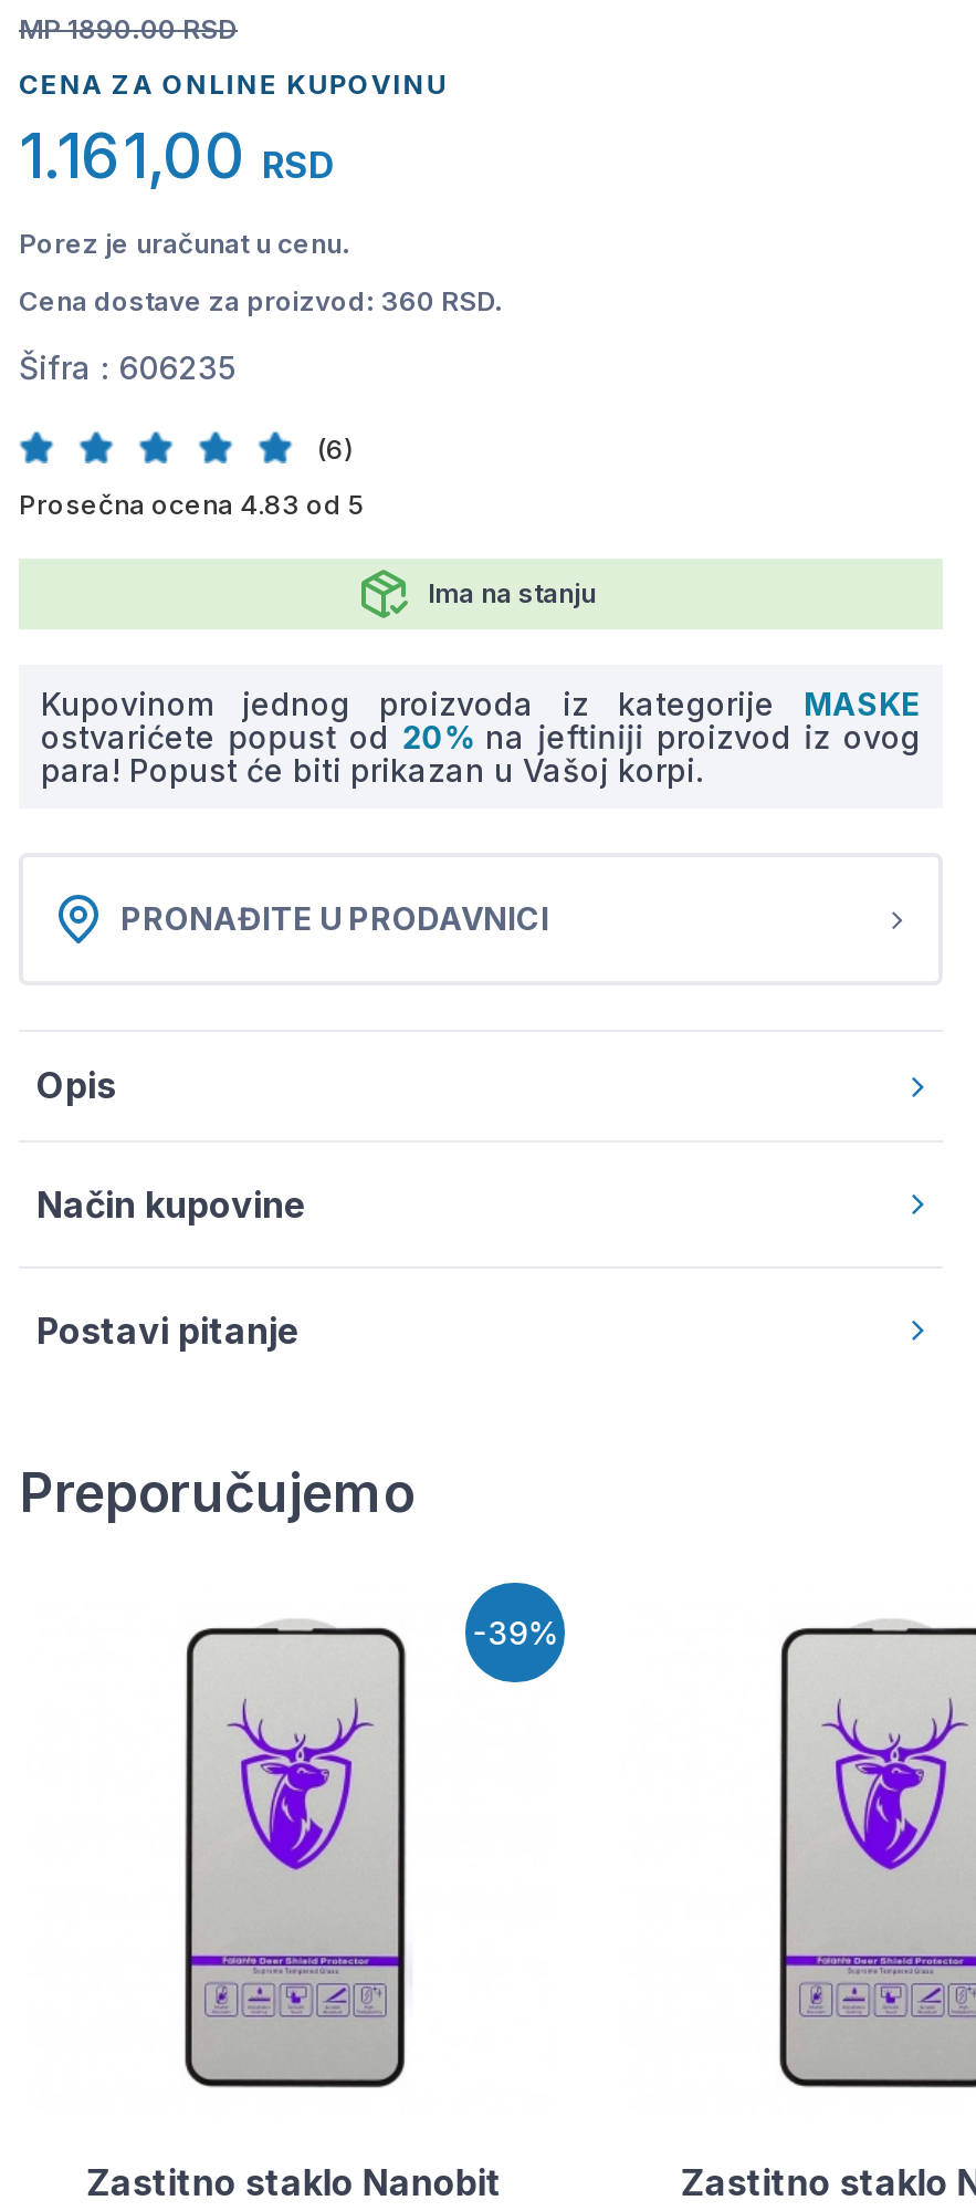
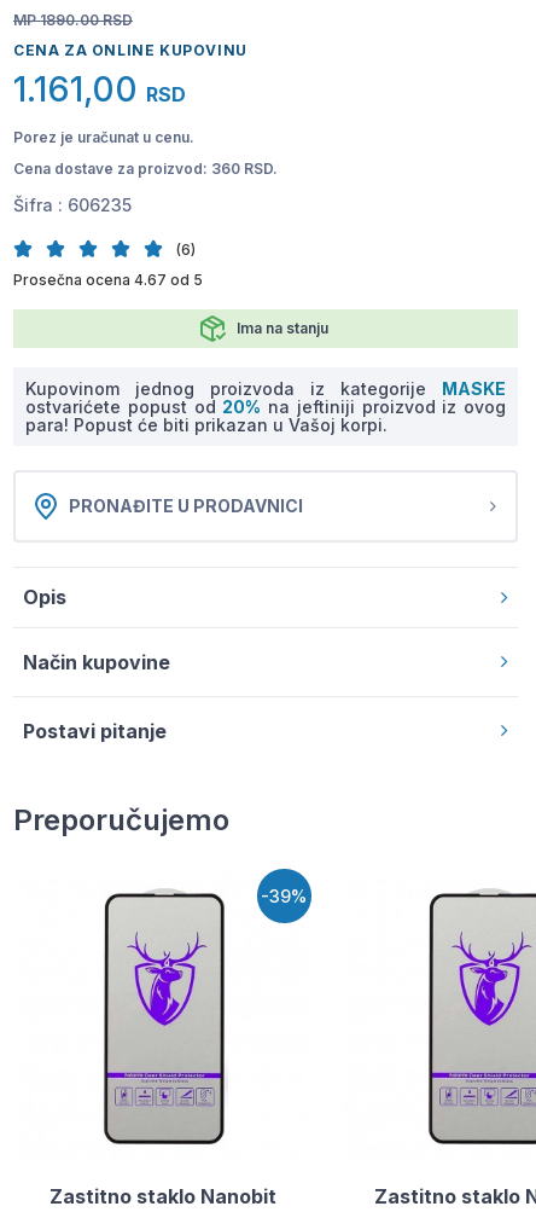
[19,488,366,521] Prosečna ocena 4.83 od 5 -> [13,271,203,289] Prosečna ocena 4.67 od 5

